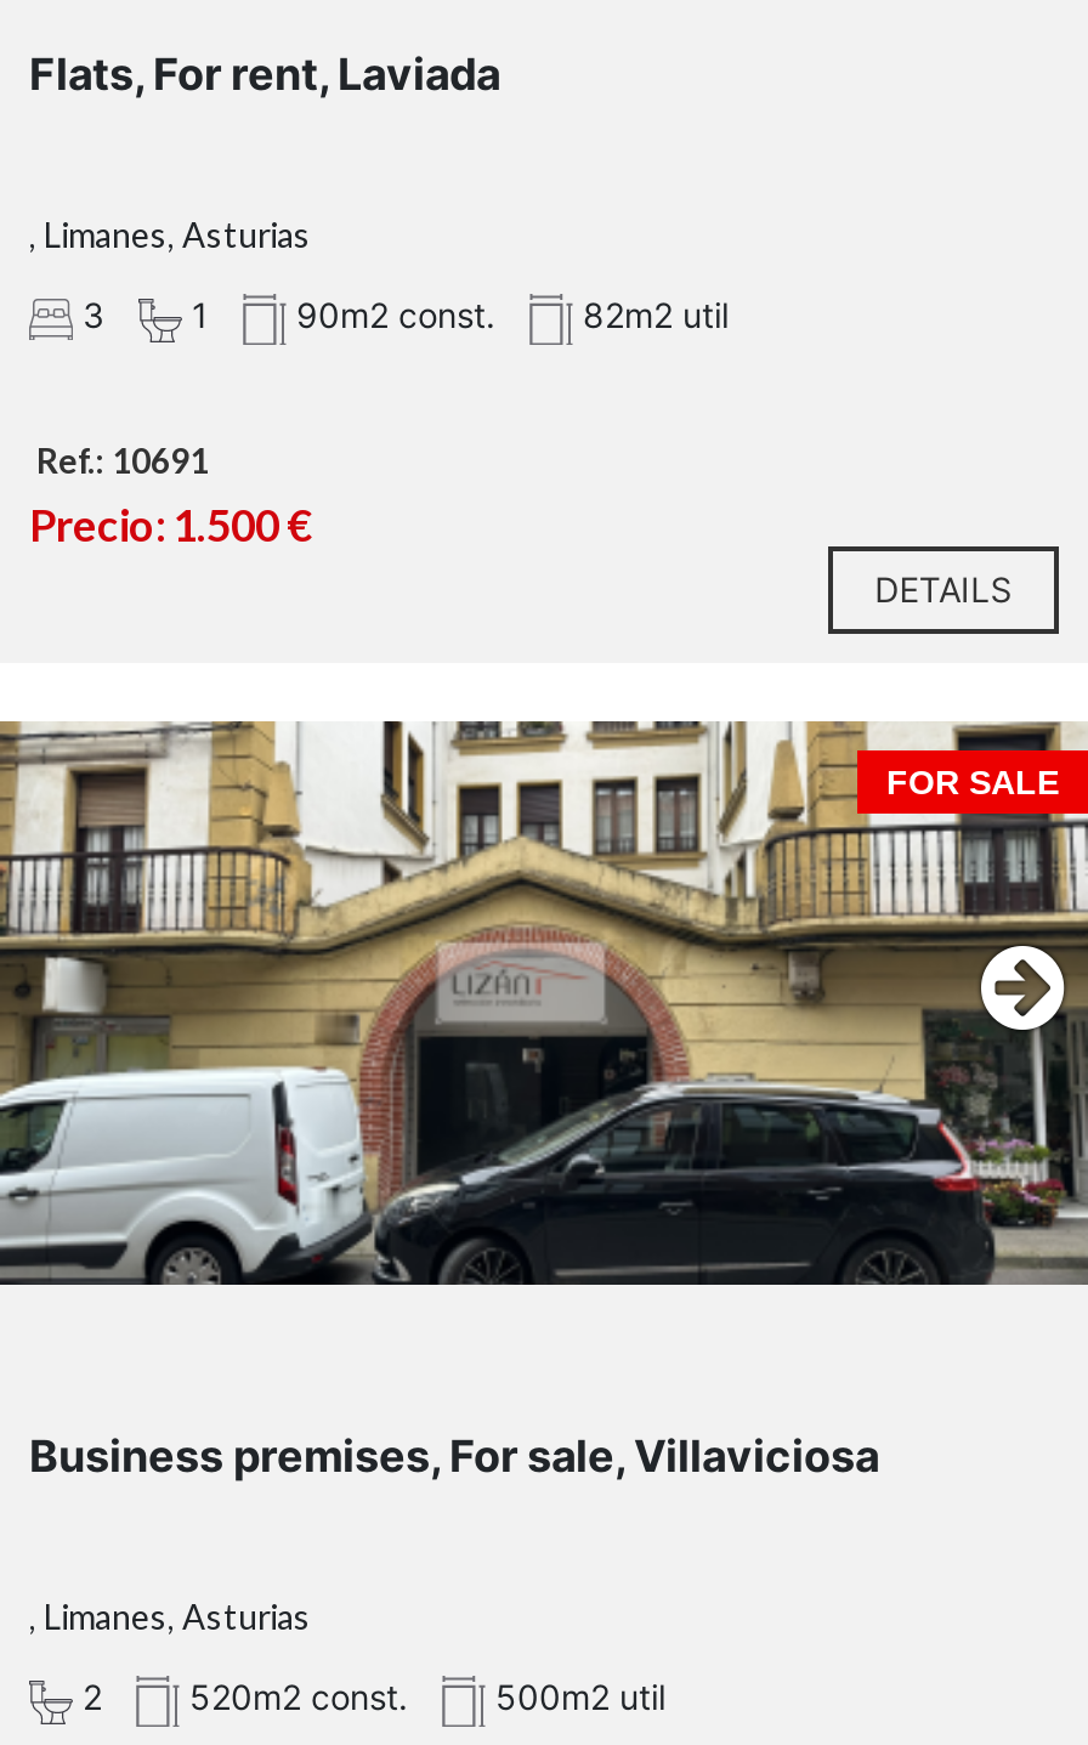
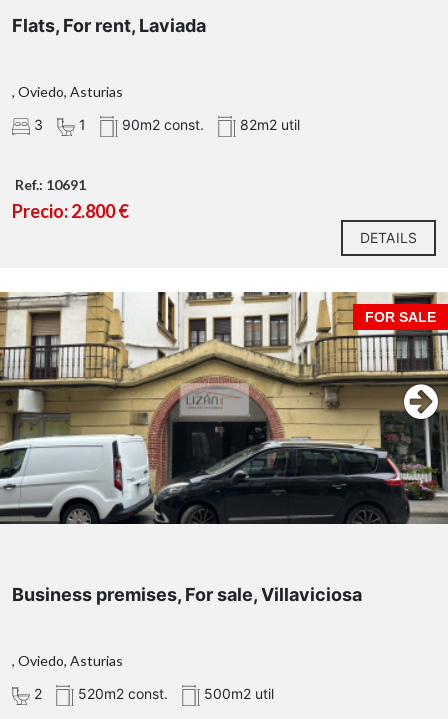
[29,215,311,256] , Limanes, Asturias -> [12,83,123,100] , Oviedo, Asturias
[29,499,313,552] Precio: 1.500 € -> [12,200,129,222] Precio: 2.800 €
[29,1597,311,1638] , Limanes, Asturias -> [12,652,123,669] , Oviedo, Asturias

